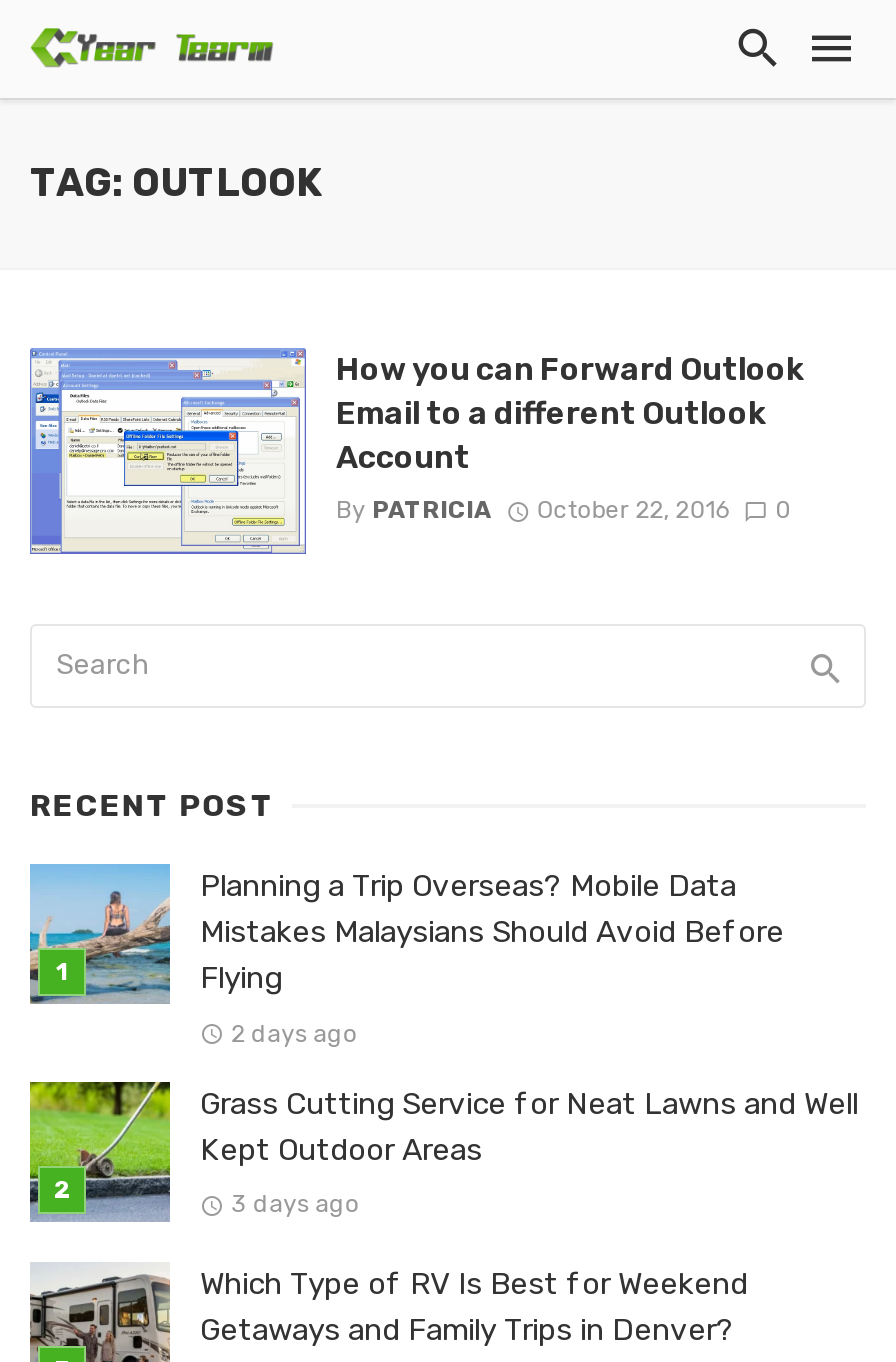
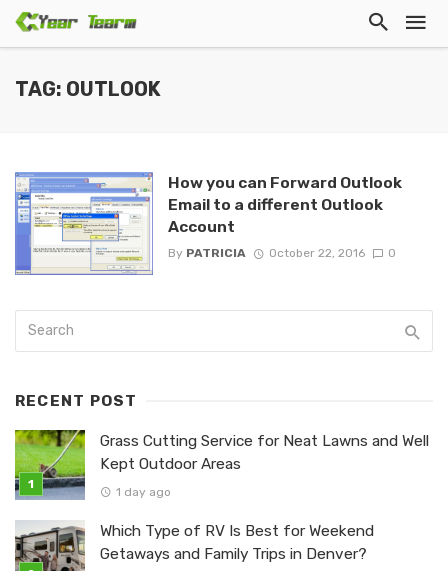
[28,862,784,1047] [image] | Planning a Trip Overseas? Mobile Data | Mistakes Malaysians Should Avoid Before | Flying | 2 days ago -> none
[231,1190,359,1218] 3 days ago -> [116,485,171,499] 1 day ago

